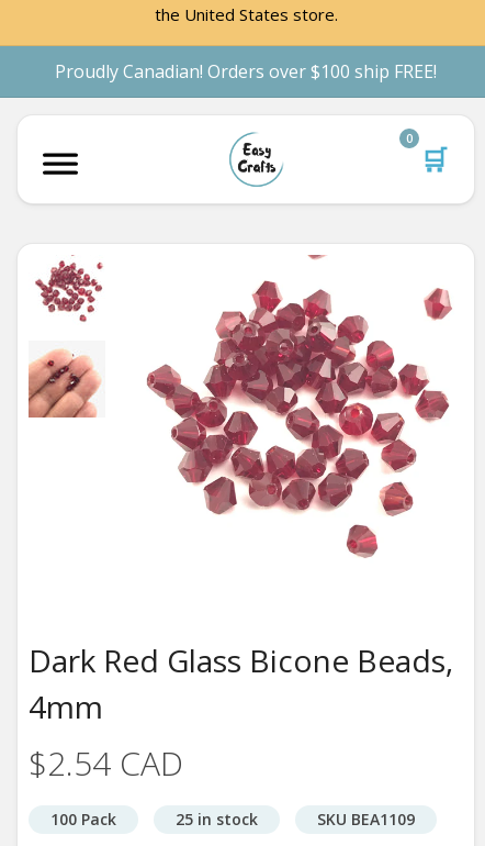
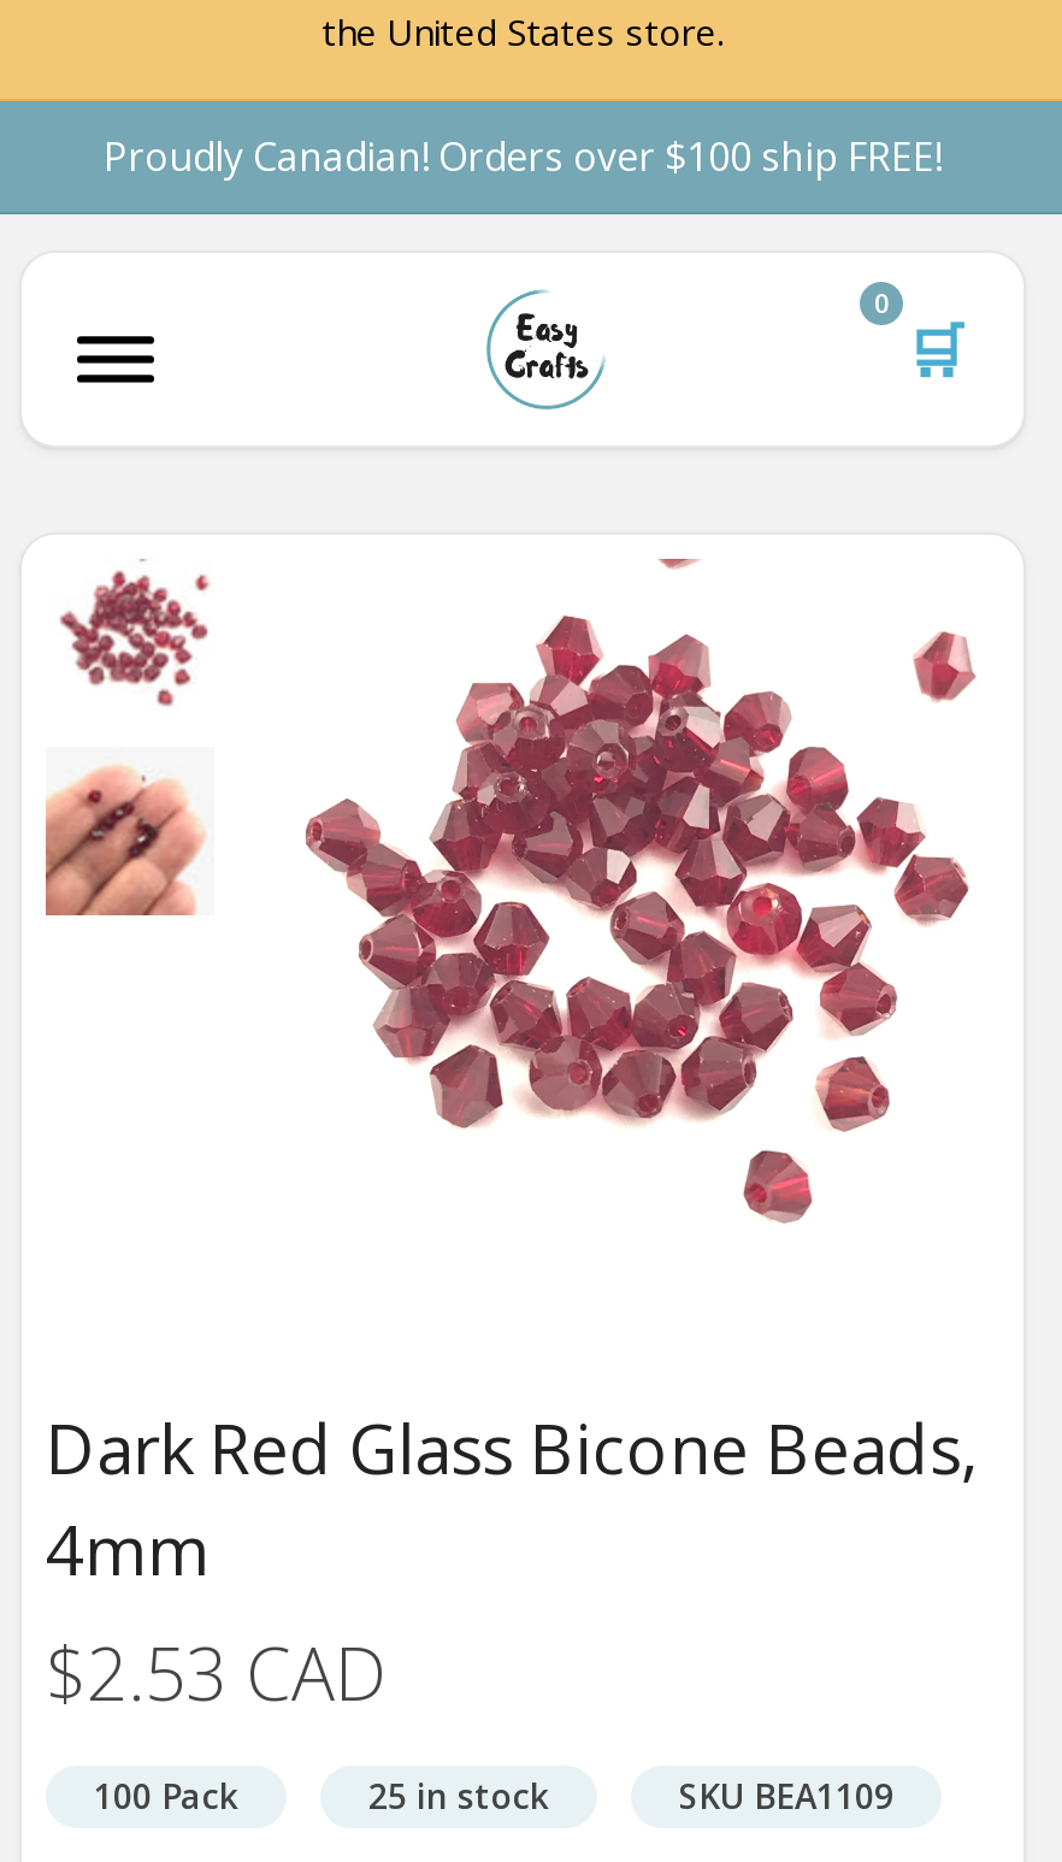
[29,741,183,786] $2.54 CAD -> [46,1624,385,1722] $2.53 CAD

